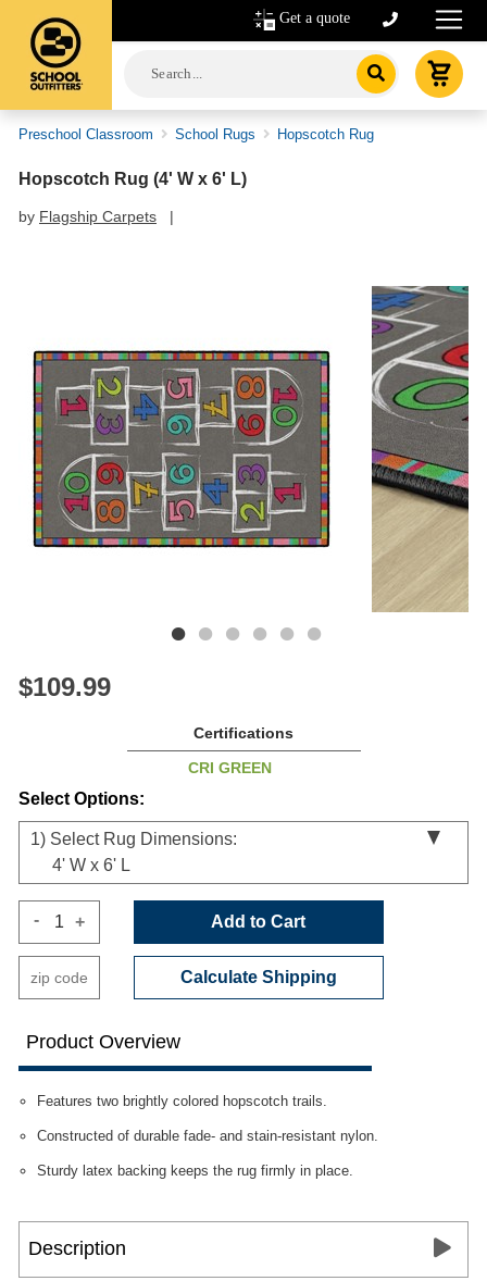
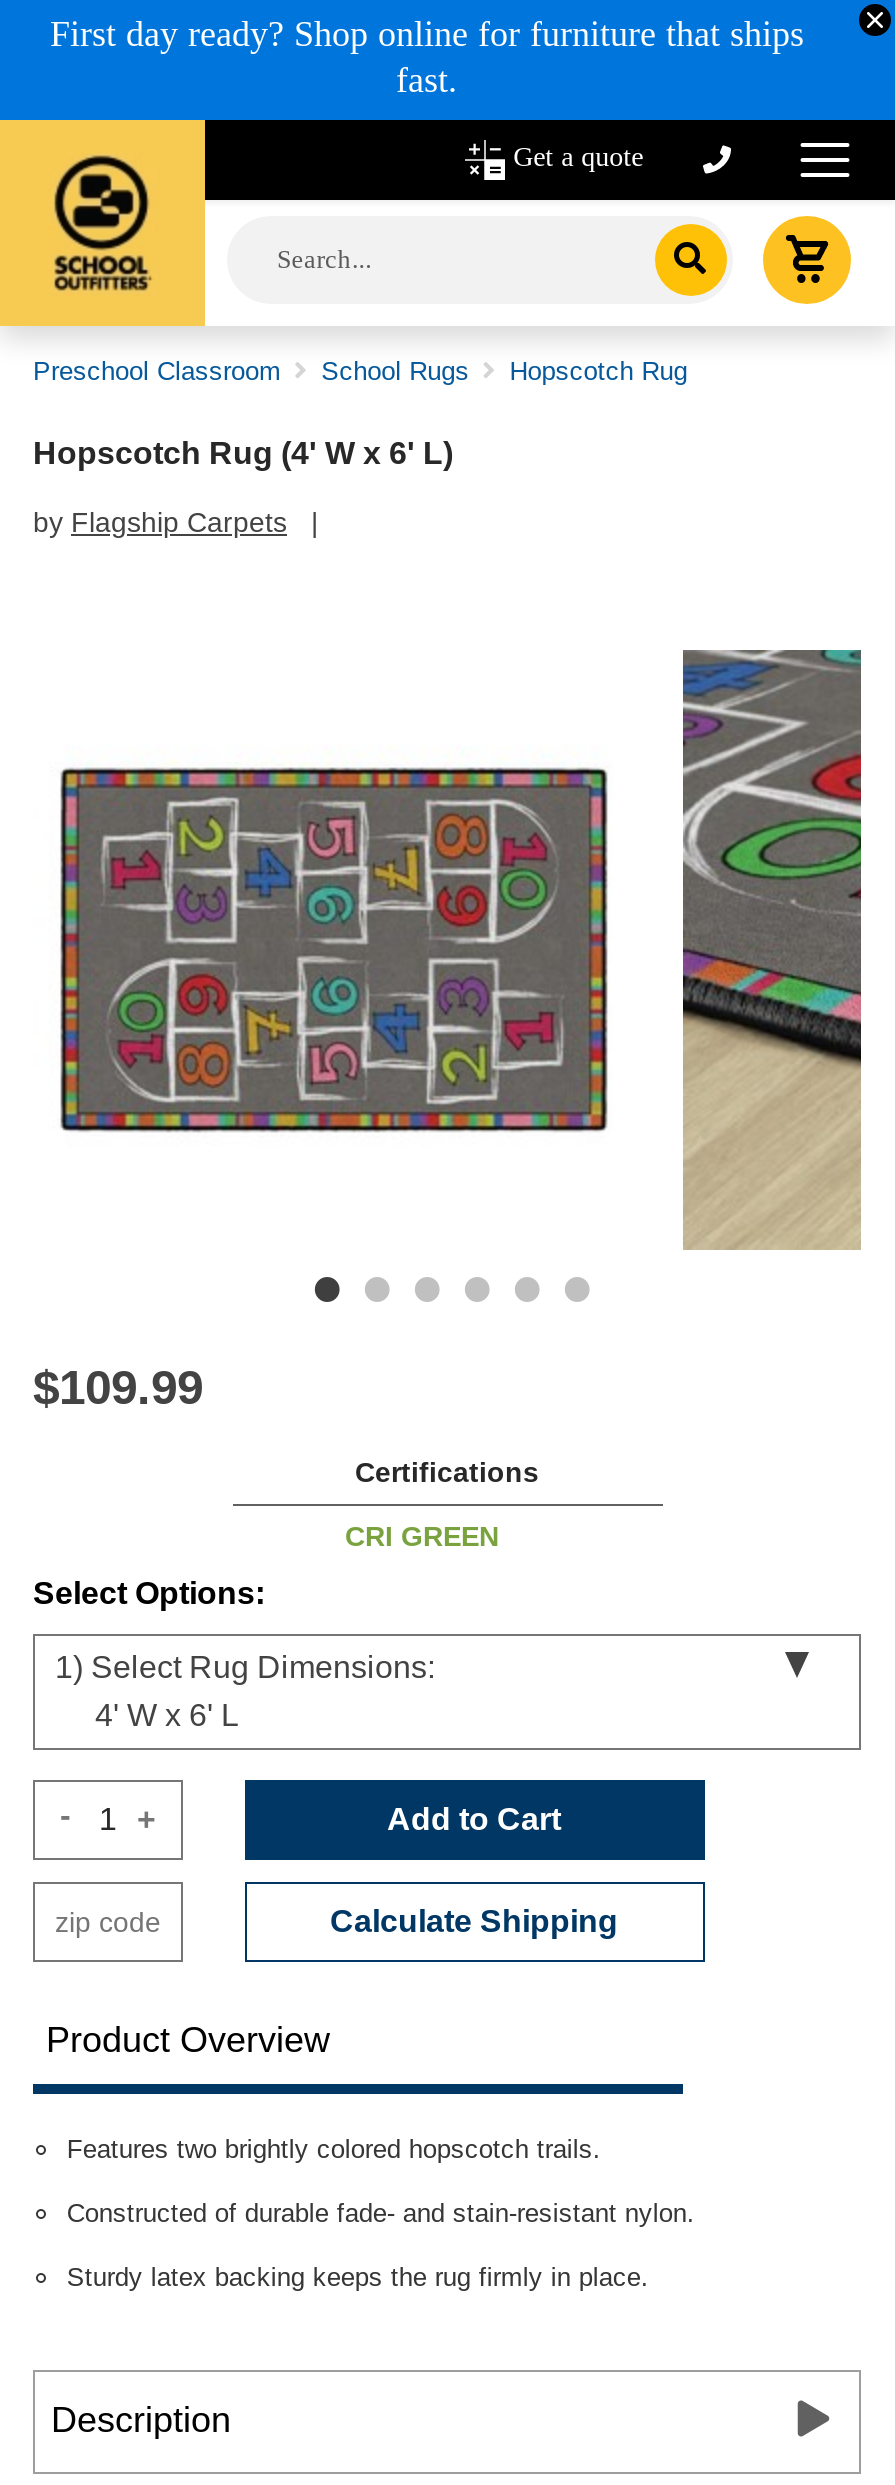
none -> [50,14,804,100] First day ready? Shop online for furniture that ships | fast.

